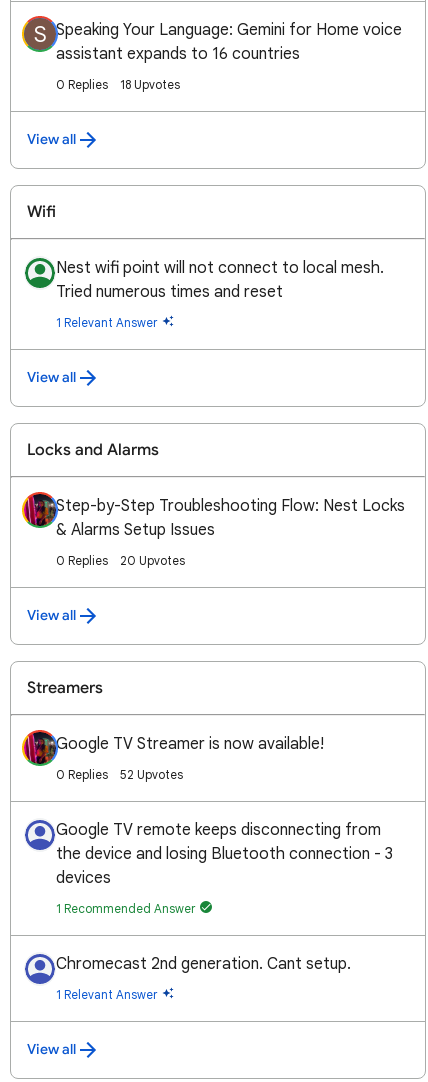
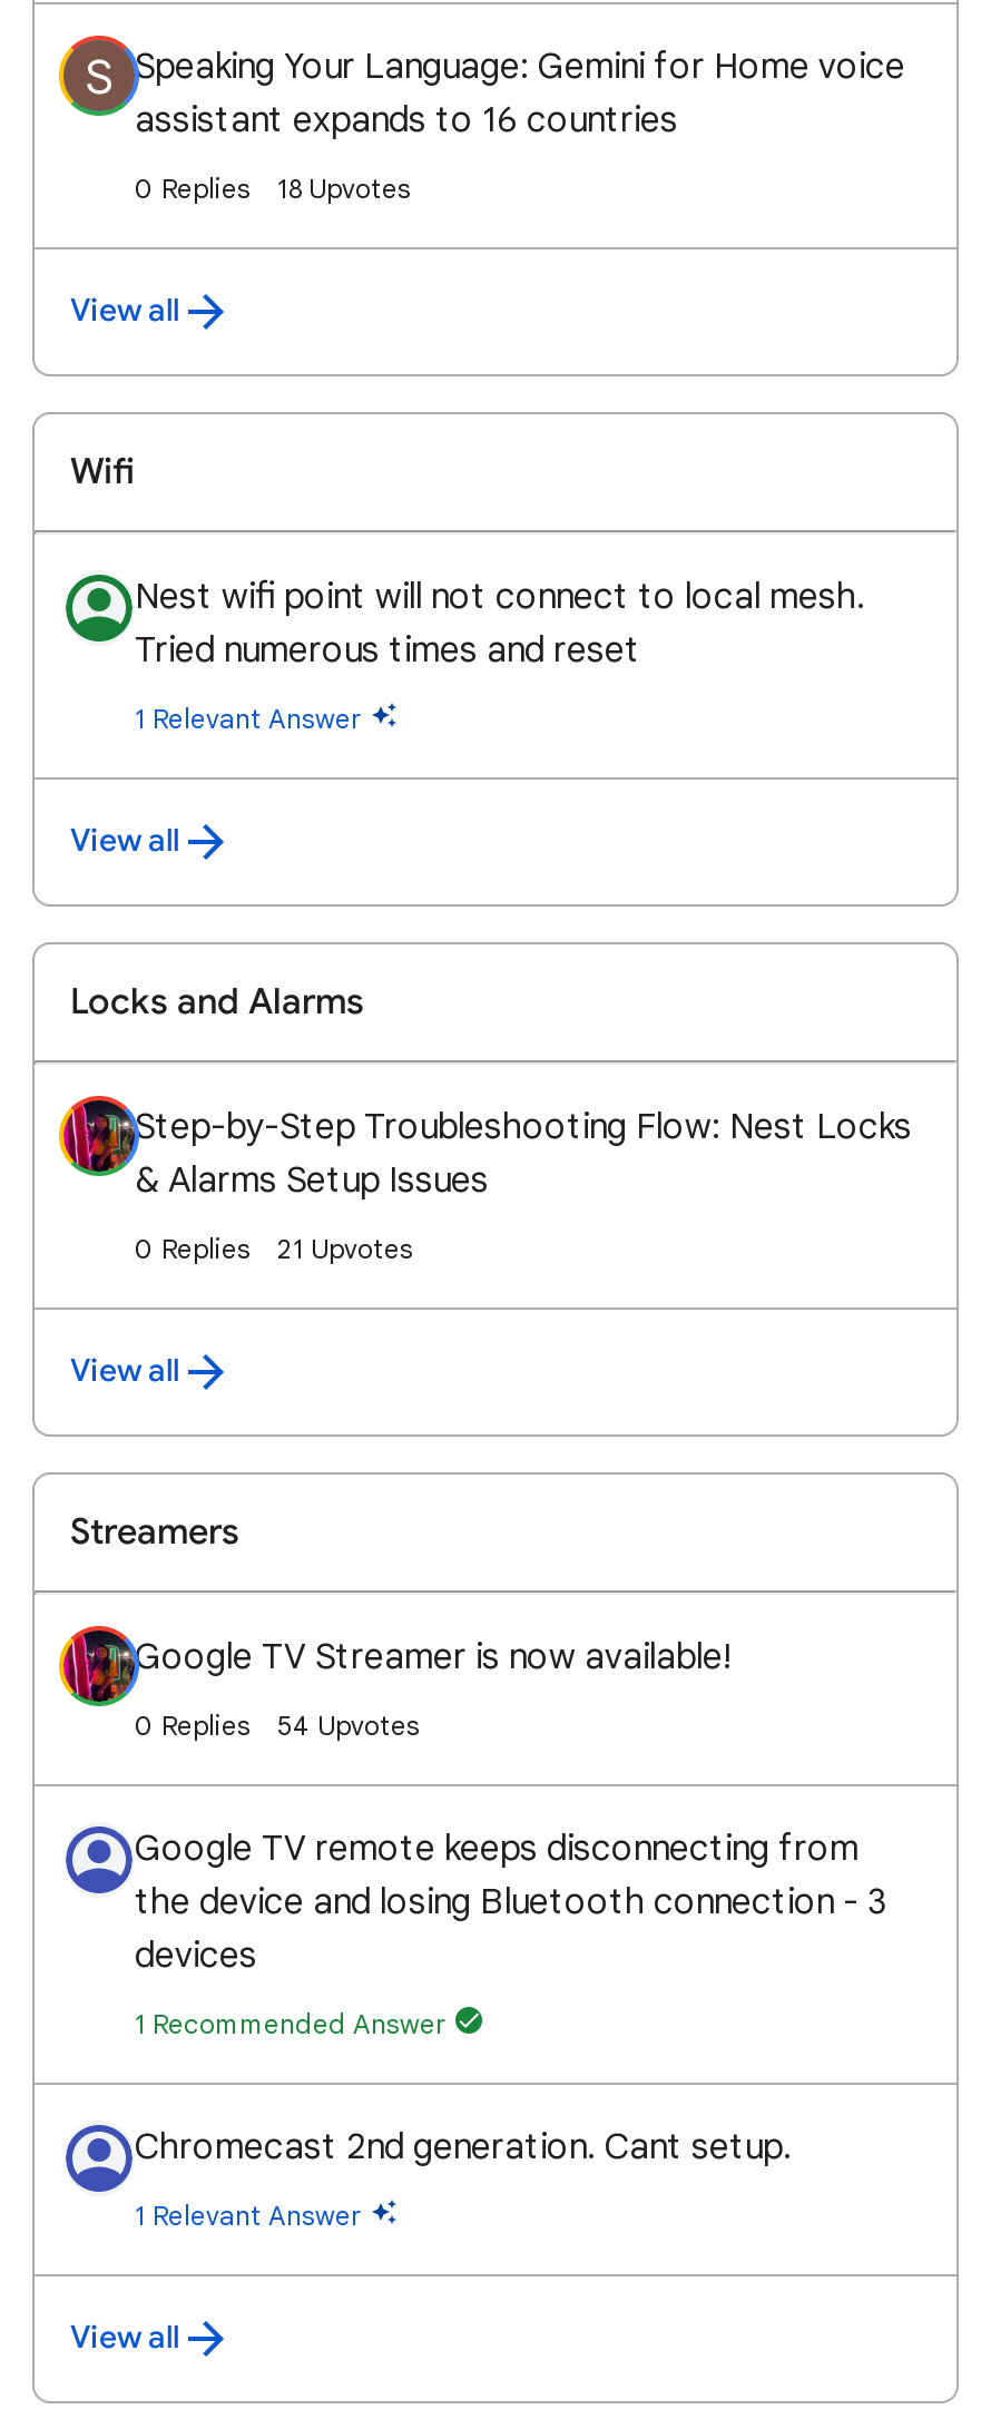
[120,553,185,568] 20 Upvotes -> [277,1232,413,1265] 21 Upvotes
[120,767,183,782] 52 Upvotes -> [277,1708,420,1742] 54 Upvotes

